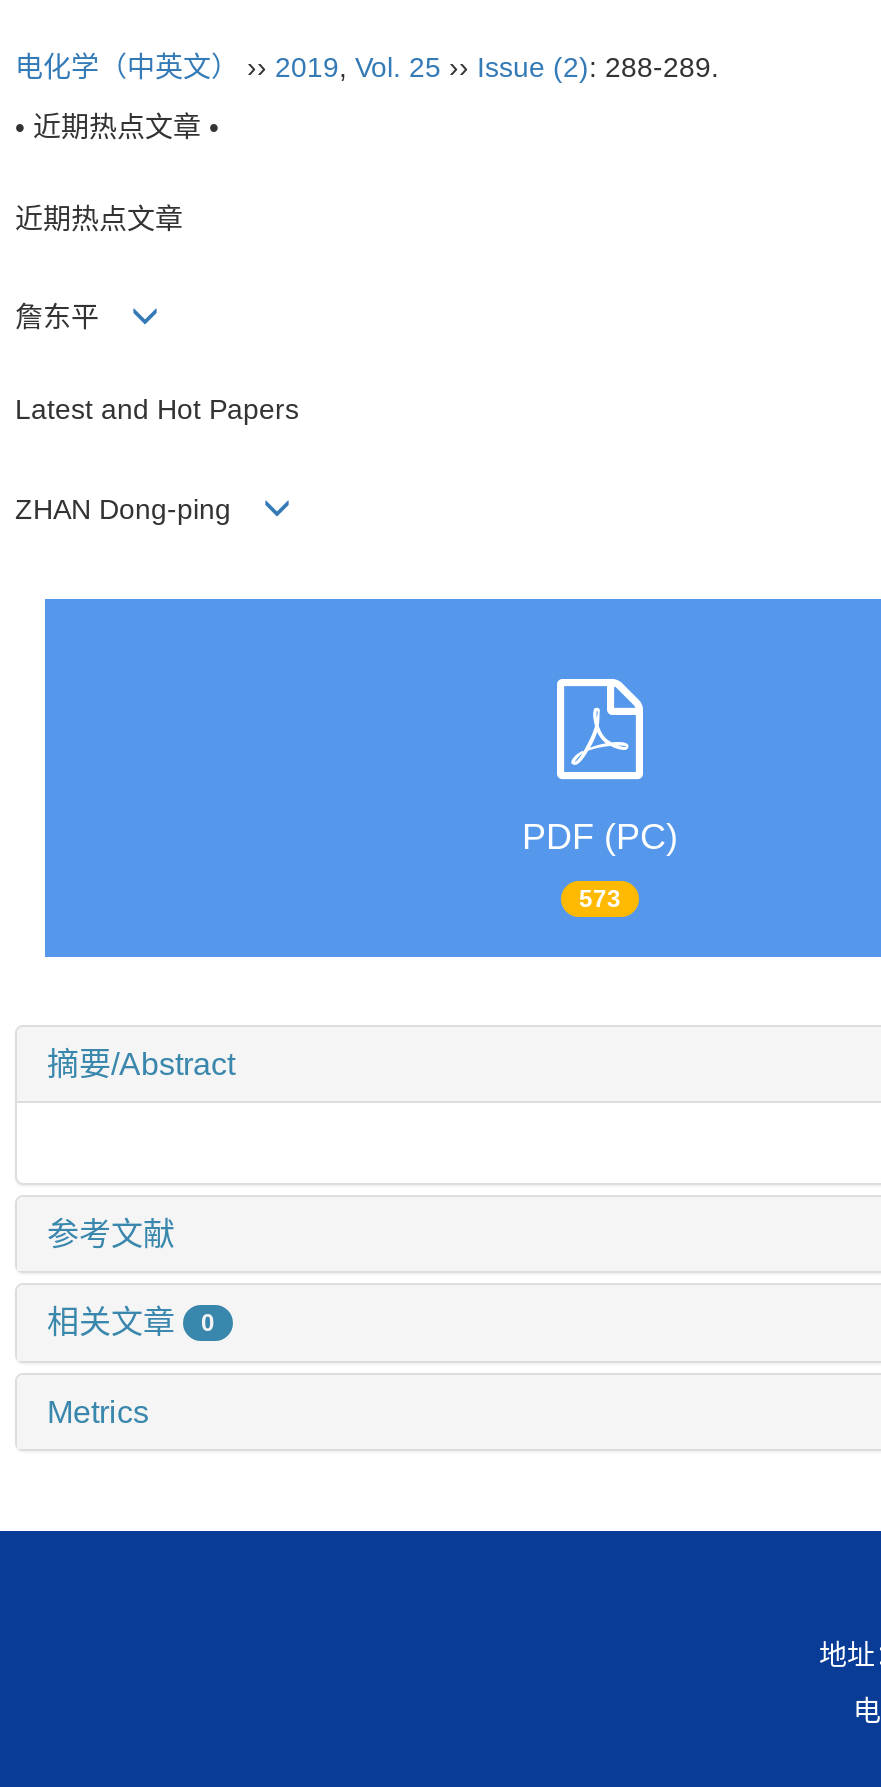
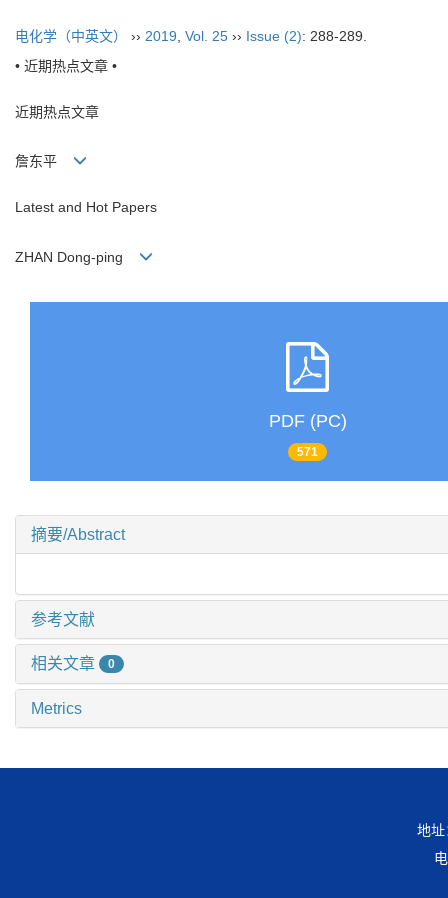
[579,885,621,913] 573 -> [297,445,318,459] 571

